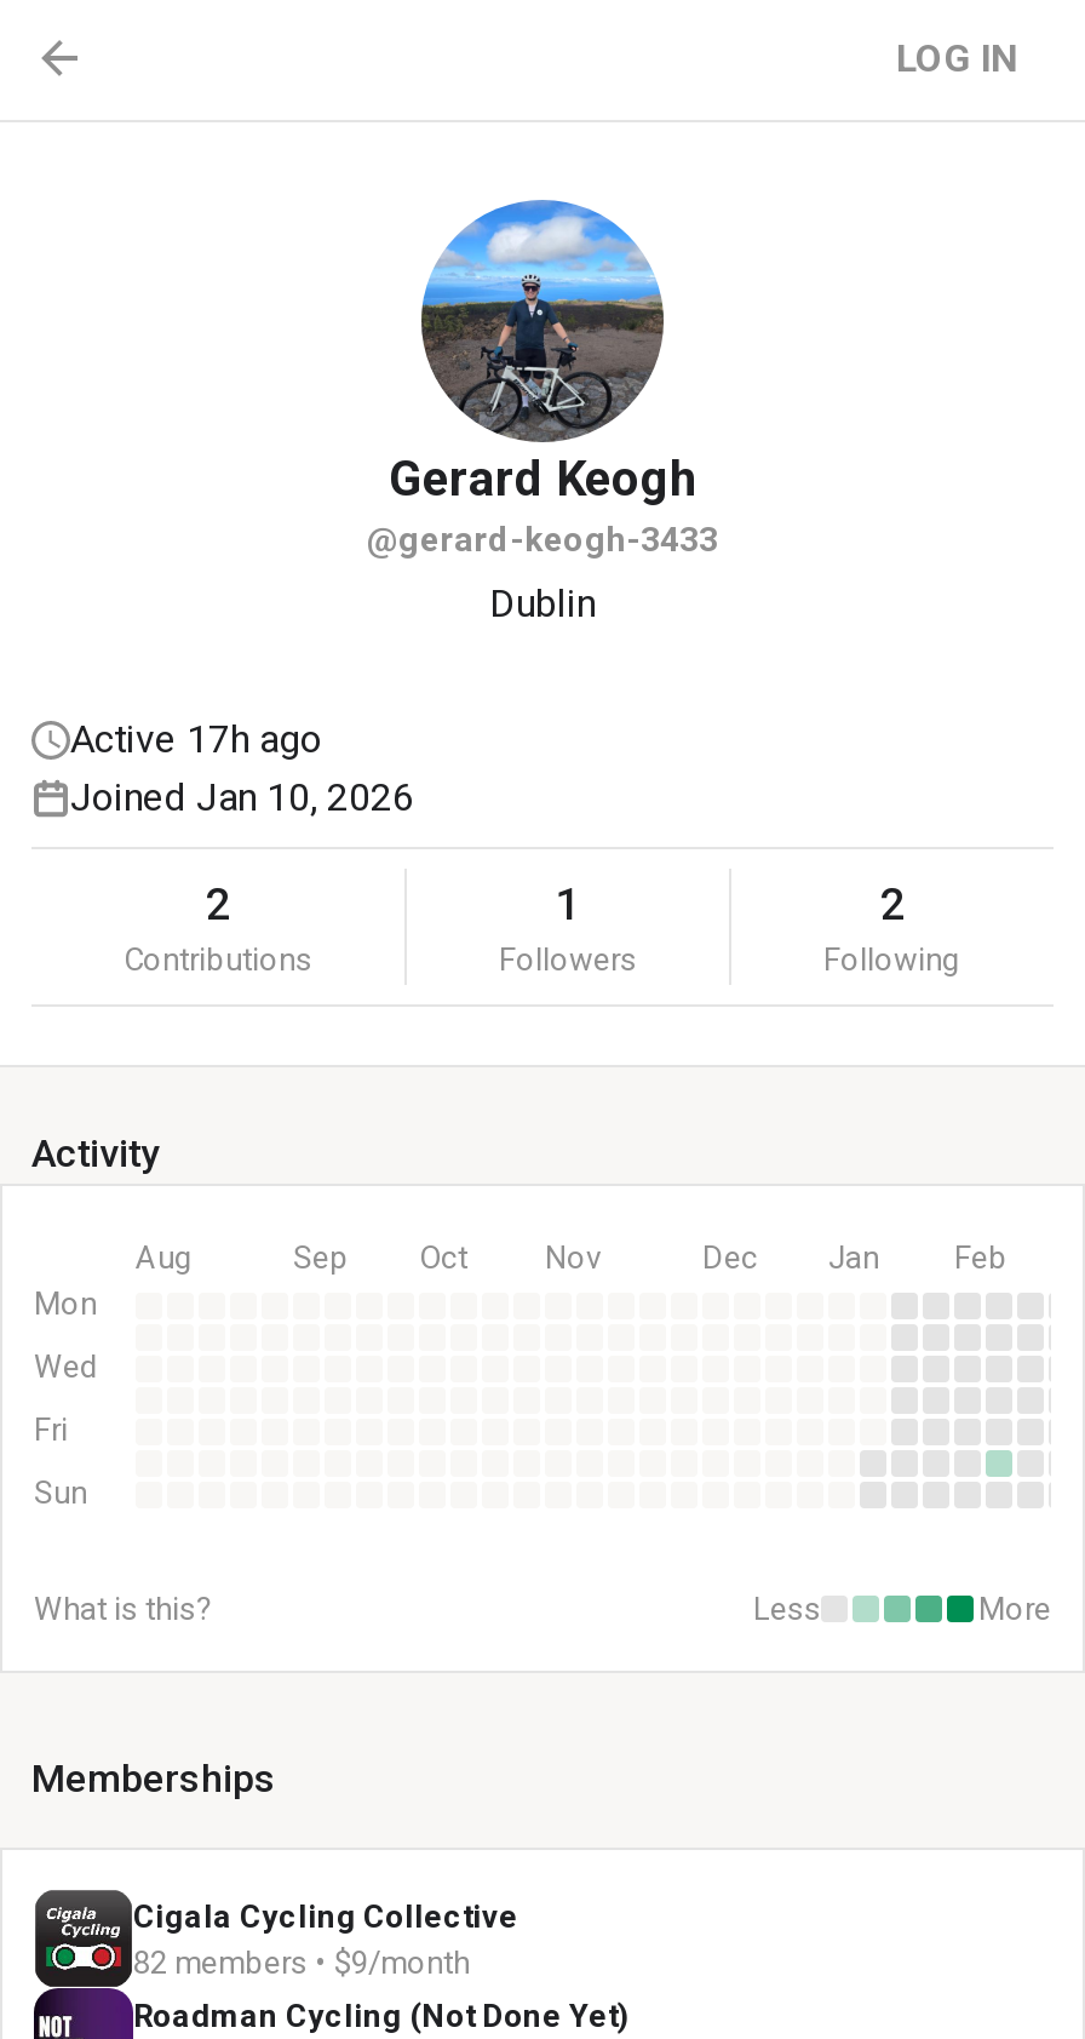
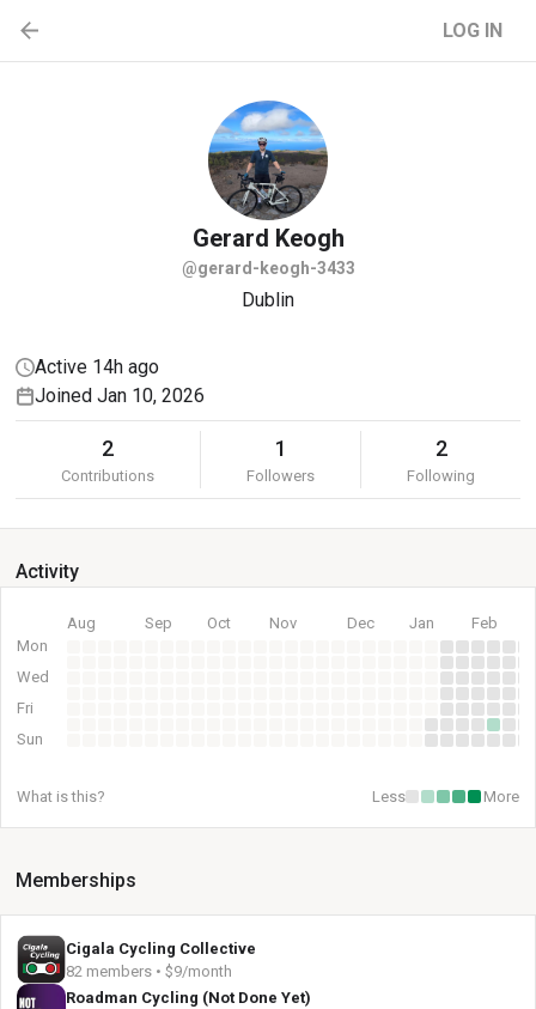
[70,716,322,762] Active 17h ago -> [35,355,159,378] Active 14h ago

